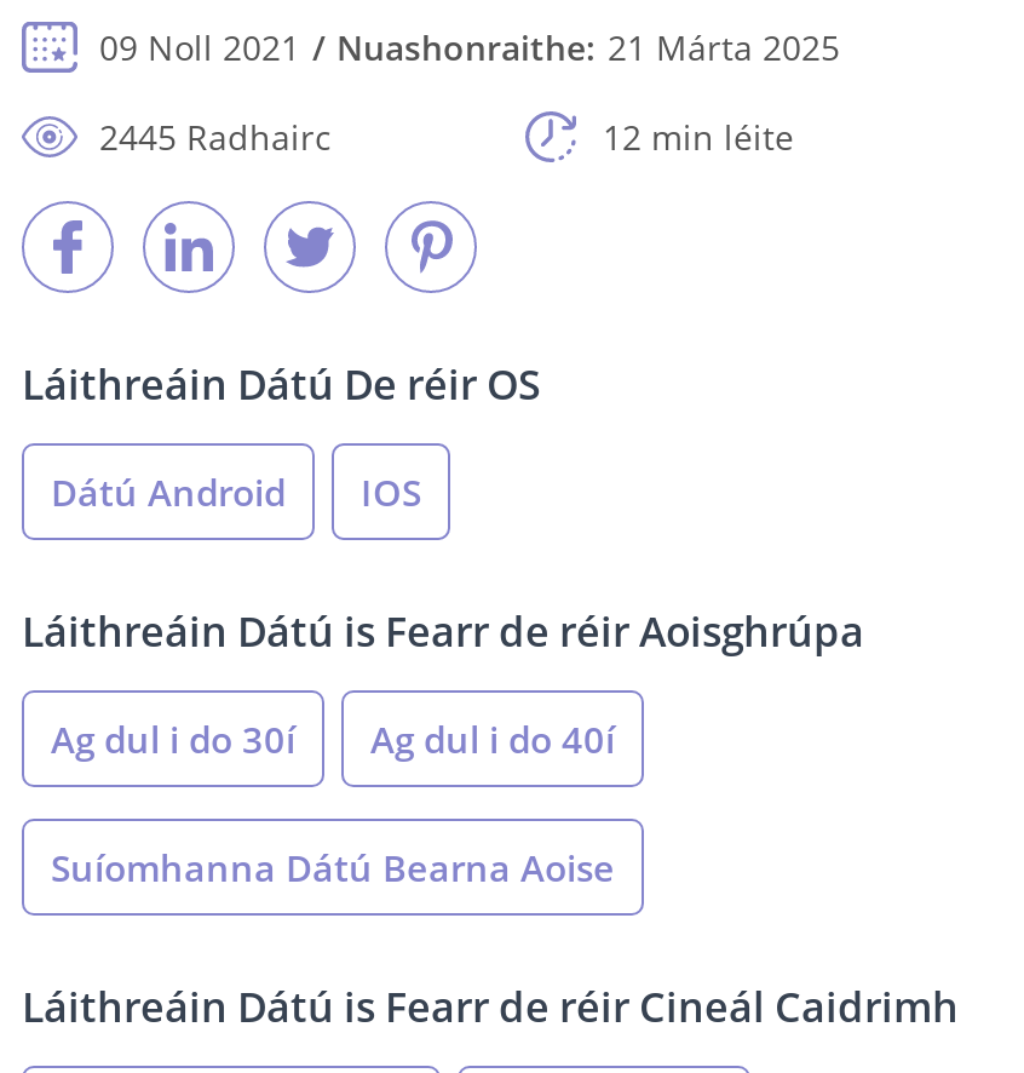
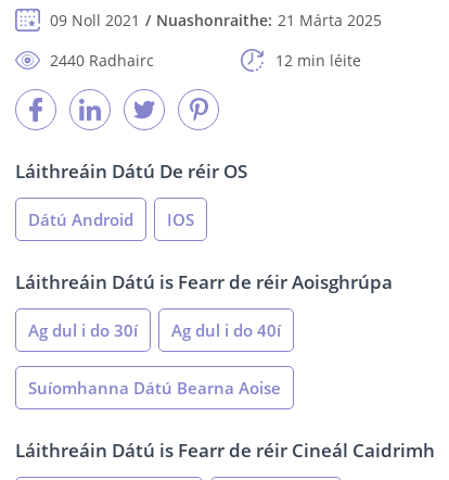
[99,114,332,160] 2445 Radhairc -> [50,50,154,71] 2440 Radhairc

